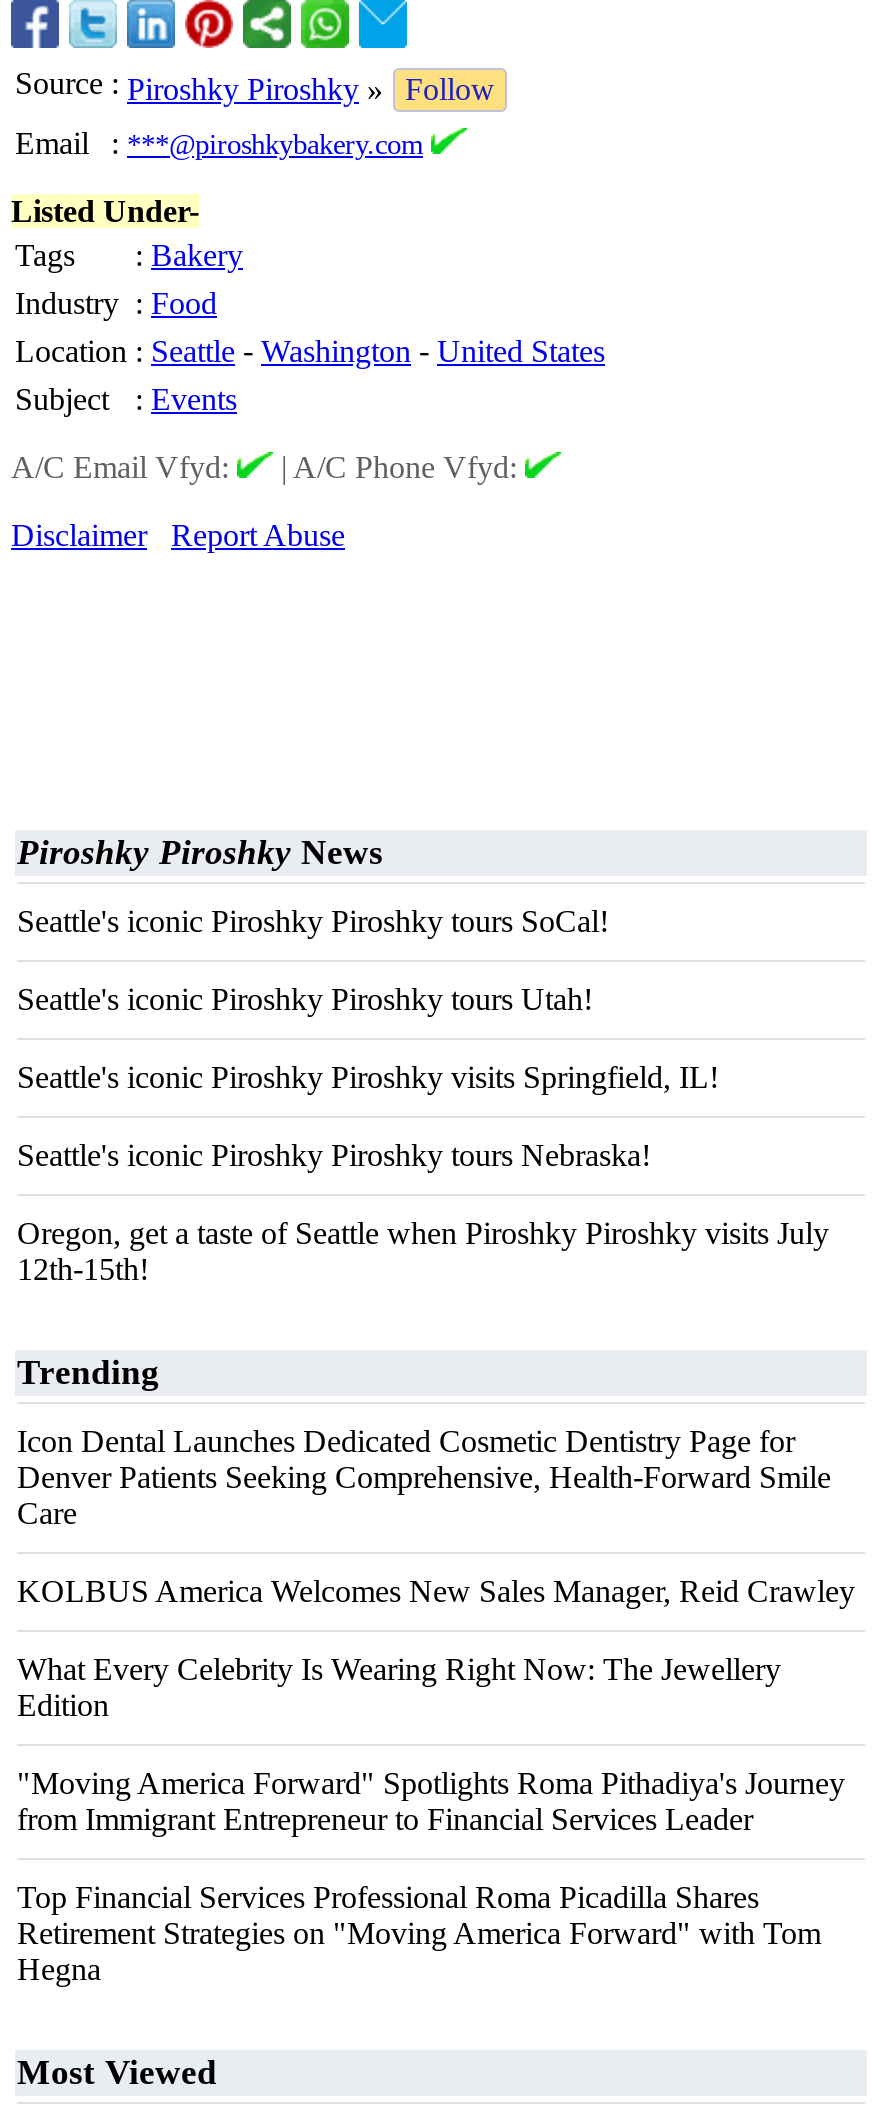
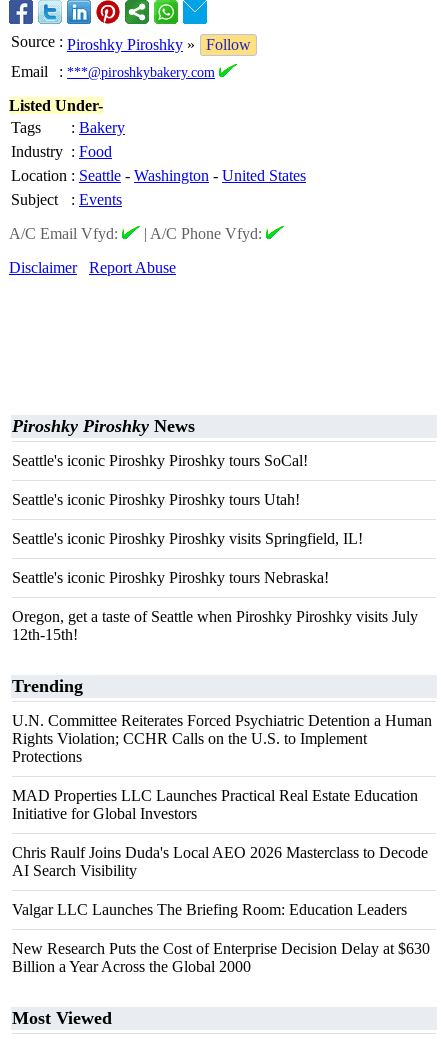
[17,1425,831,1531] Icon Dental Launches Dedicated Cosmetic Dentistry Page for | Denver Patients Seeking Comprehensive, Health-Forward Smile | Care -> [12,712,432,765] U.N. Committee Reiterates Forced Psychiatric Detention a Human | Rights Violation; CCHR Calls on the U.S. to Implement | Protections
[17,1575,855,1609] KOLBUS America Welcomes New Sales Manager, Reid Crawley -> [12,787,418,822] MAD Properties LLC Launches Practical Real Estate Education | Initiative for Global Investors
[17,1653,781,1723] What Every Celebrity Is Wearing Right Now: The Jewellery | Edition -> [12,844,428,879] Chris Raulf Joins Duda's Local AEO 2026 Masterclass to Decode | AI Search Visibility
[17,1767,845,1837] "Moving America Forward" Spotlights Roma Pithadiya's Journey | from Immigrant Entrepreneur to Financial Services Leader -> [12,901,407,918] Valgar LLC Launches The Briefing Room: Education Leaders
[17,1881,821,1987] Top Financial Services Professional Roma Picadilla Shares | Retirement Strategies on "Moving America Forward" with Tom | Hegna -> [12,940,430,975] New Research Puts the Cost of Enterprise Decision Delay at $630 | Billion a Year Across the Global 2000

